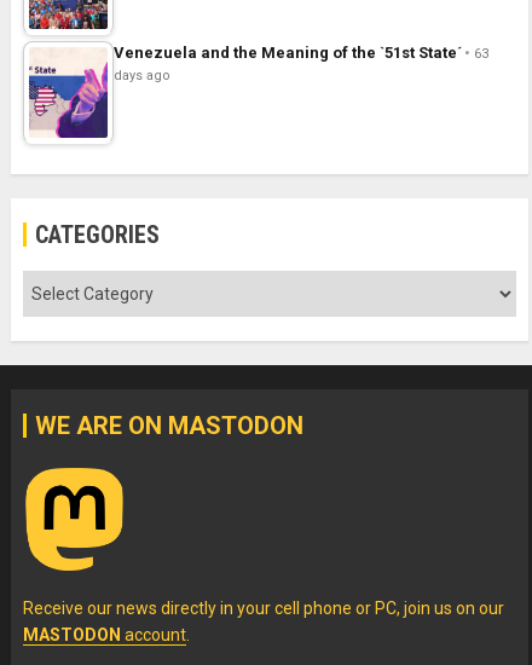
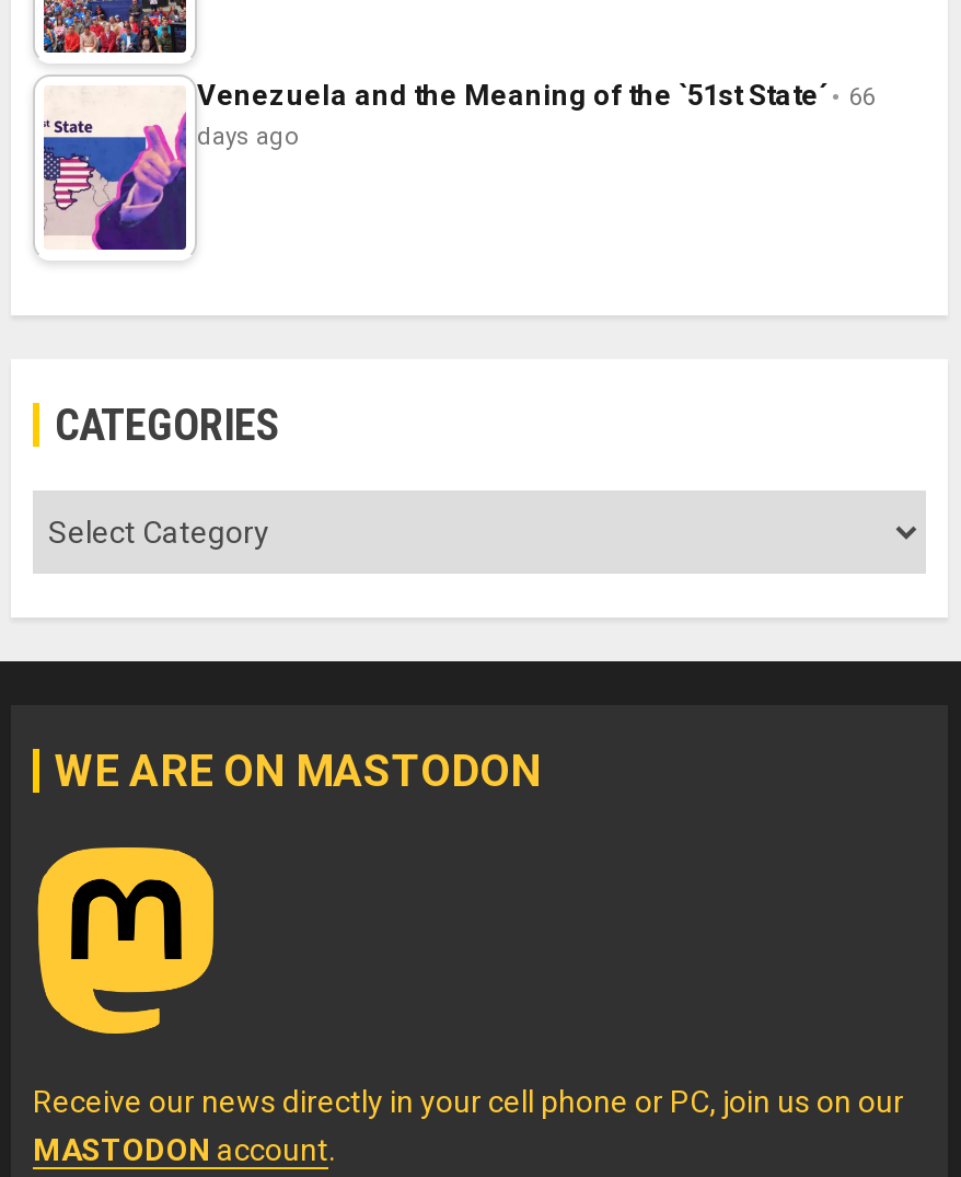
[114,43,488,61] Venezuela and the Meaning of the `51st State´ 63 -> [197,78,876,111] Venezuela and the Meaning of the `51st State´ 66

